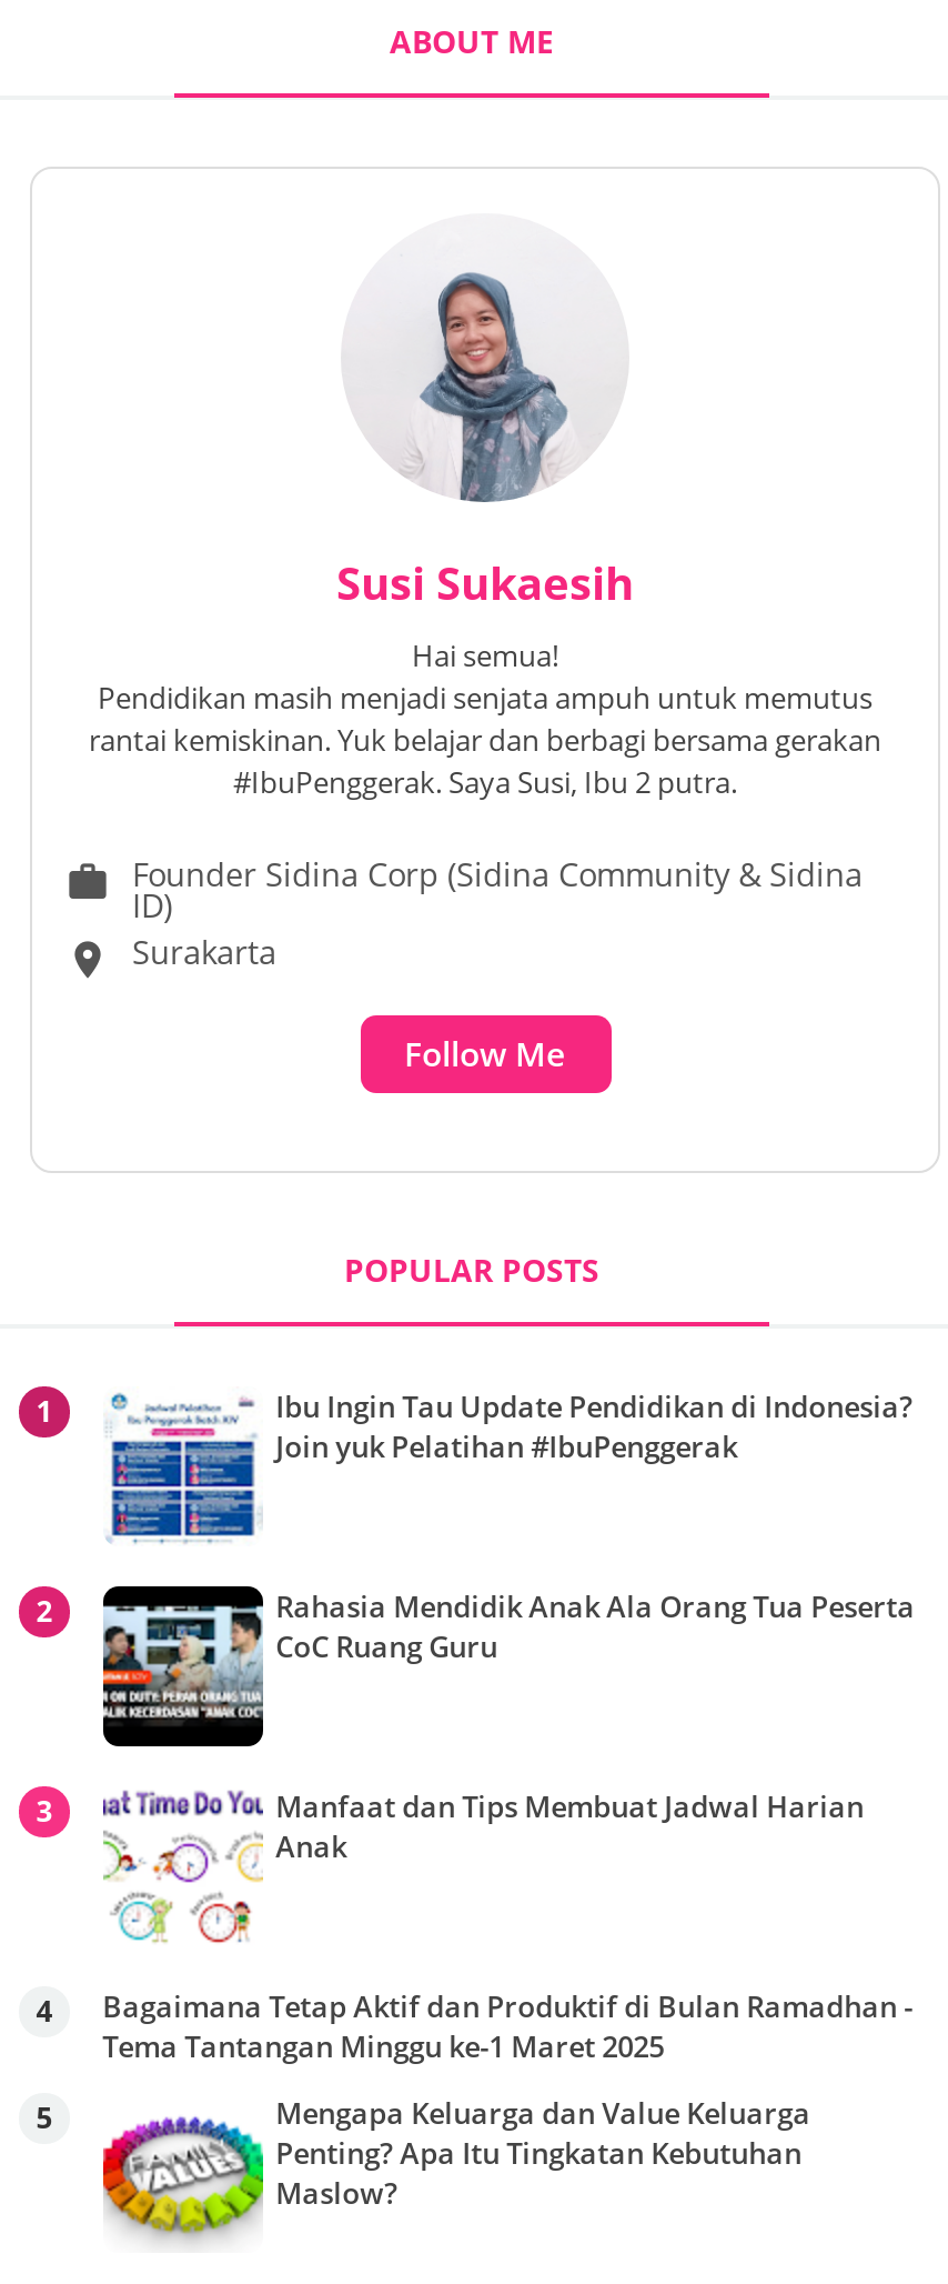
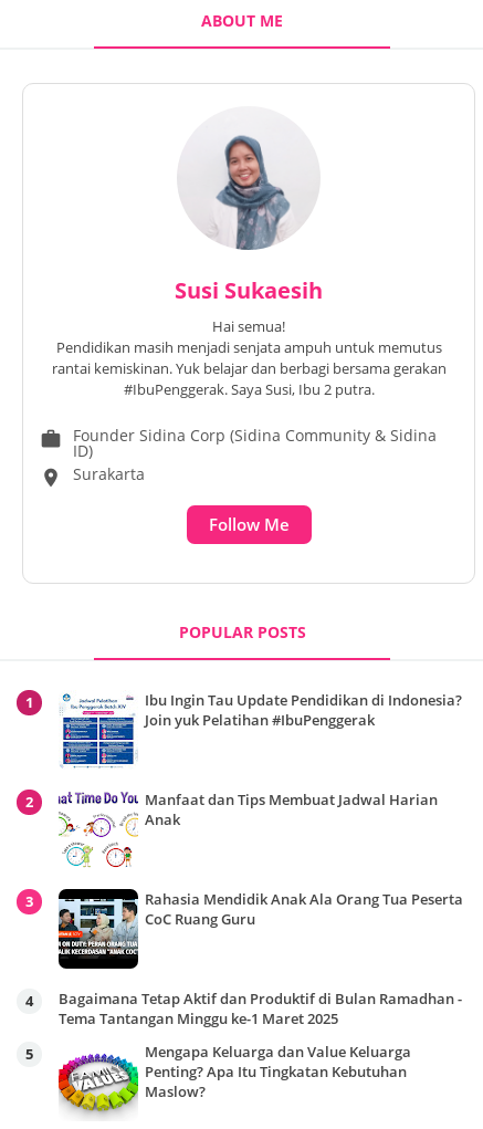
moved [101,1584,915,1749] -> [57,888,463,970]: [image] | Rahasia Mendidik Anak Ala Orang Tua Peserta | CoC Ruang Guru
moved [108,1786,864,1946] -> [61,789,437,869]: [image] | Manfaat dan Tips Membuat Jadwal Harian | Anak

